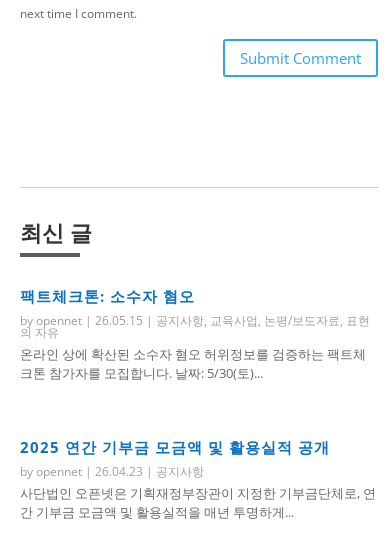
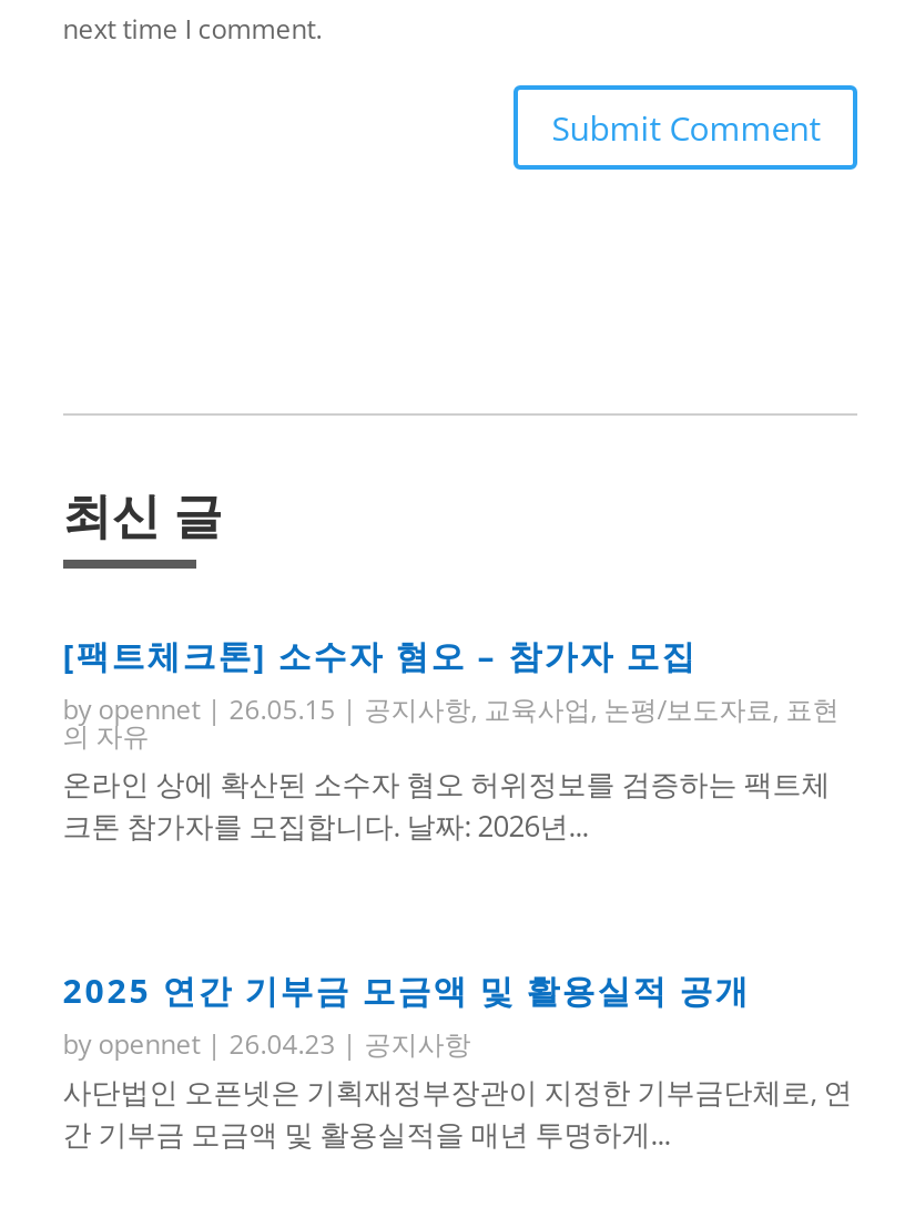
[20,286,195,306] 팩트체크톤: 소수자 혐오 -> [63,633,697,677] [팩트체크톤] 소수자 혐오 – 참가자 모집
[20,364,263,382] 크톤 참가자를 모집합니다. 날짜: 5/30(토)... -> [63,806,588,846] 크톤 참가자를 모집합니다. 날짜: 2026년...

